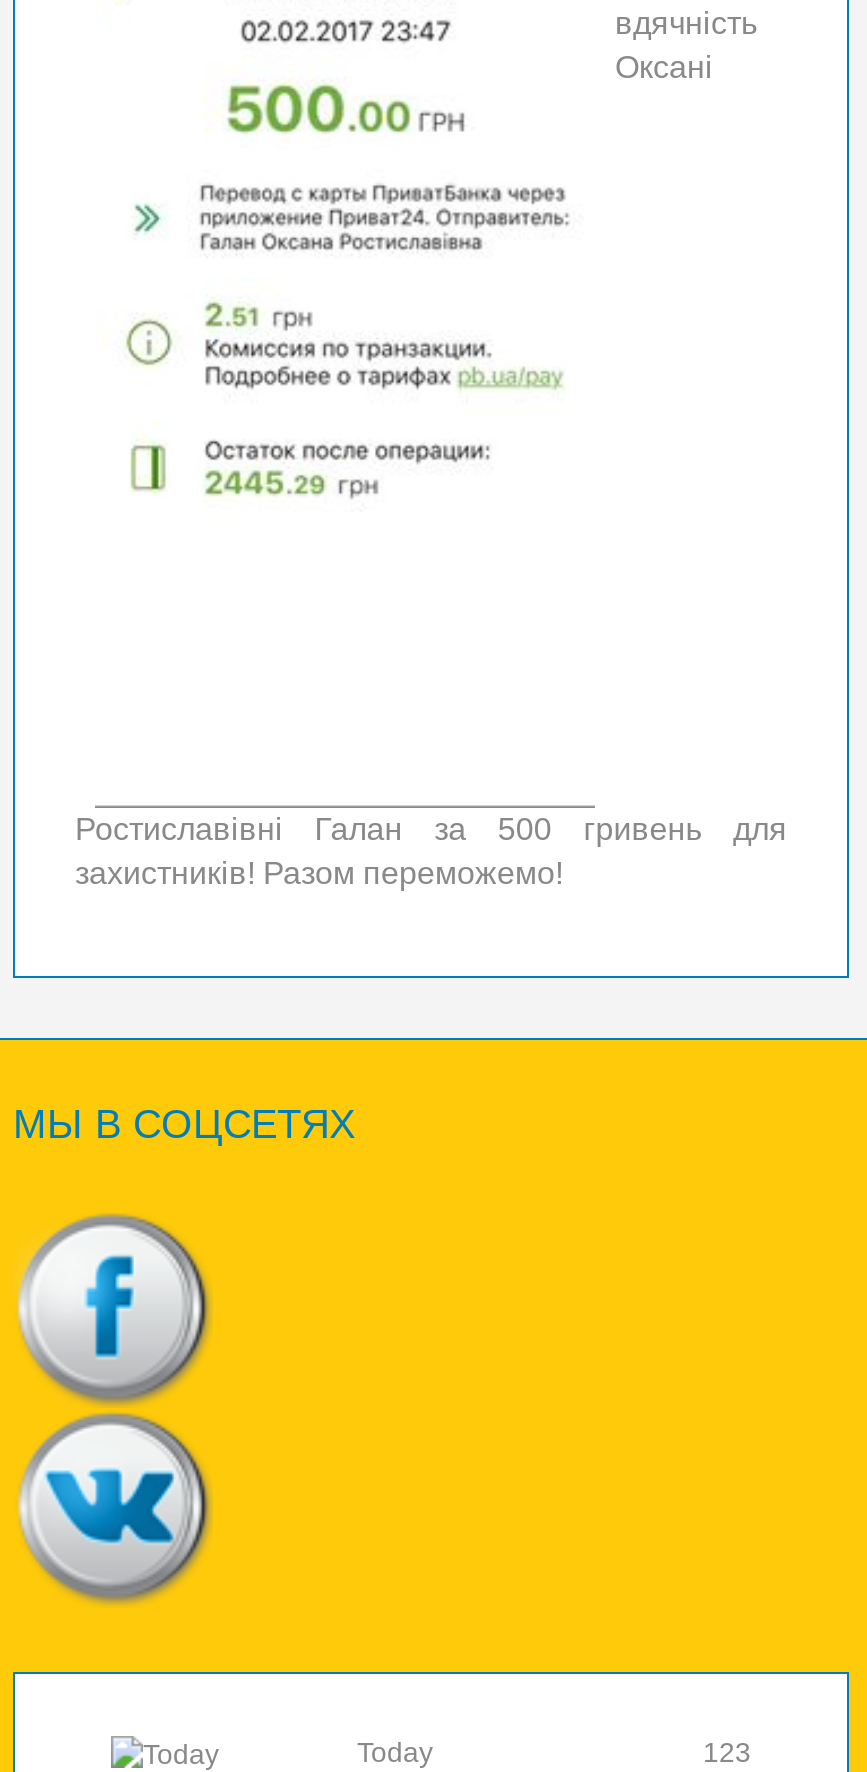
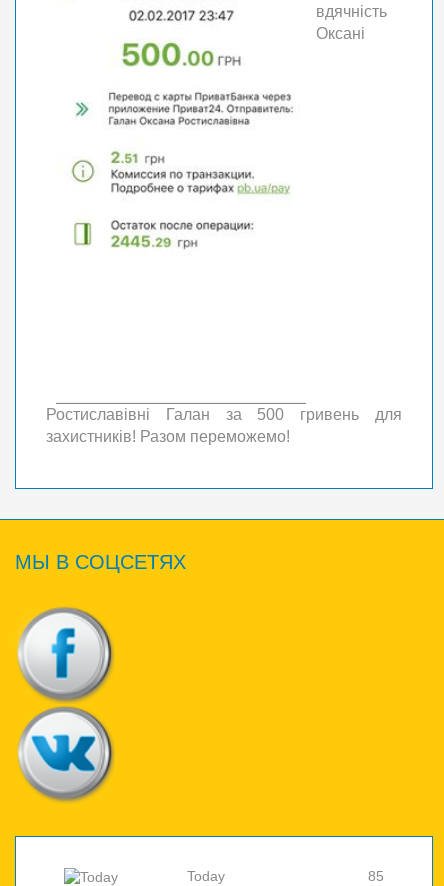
[703,1736,751,1768] 123 -> [368,868,384,884] 85

